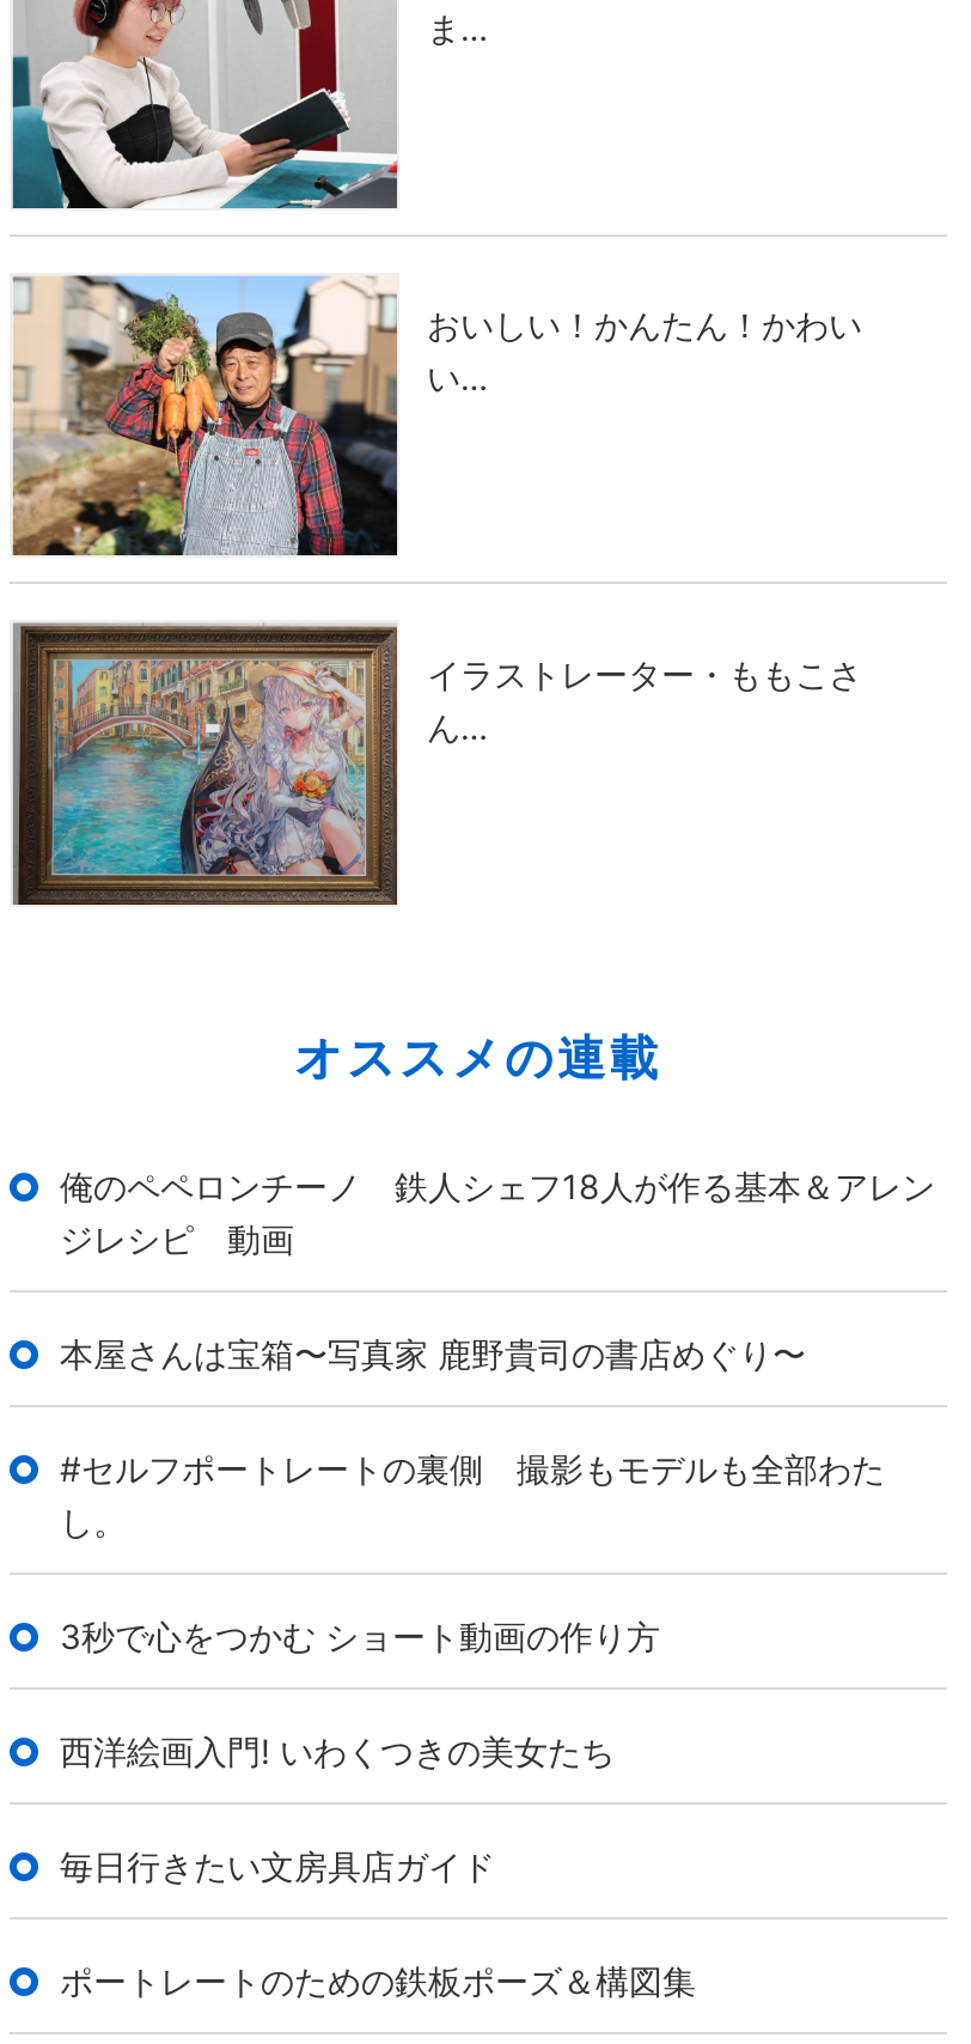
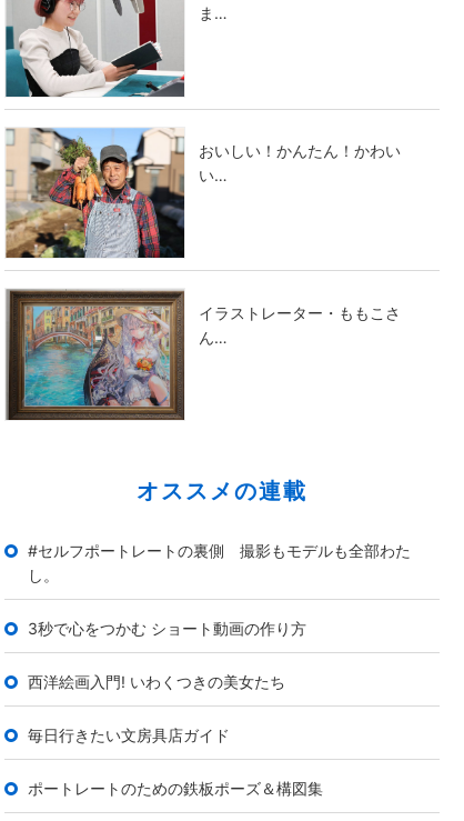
[60,1166,935,1374] 俺のペペロンチーノ 鉄人シェフ18人が作る基本＆アレン | ジレシピ 動画 | 本屋さんは宝箱〜写真家 鹿野貴司の書店めぐり〜 -> none

